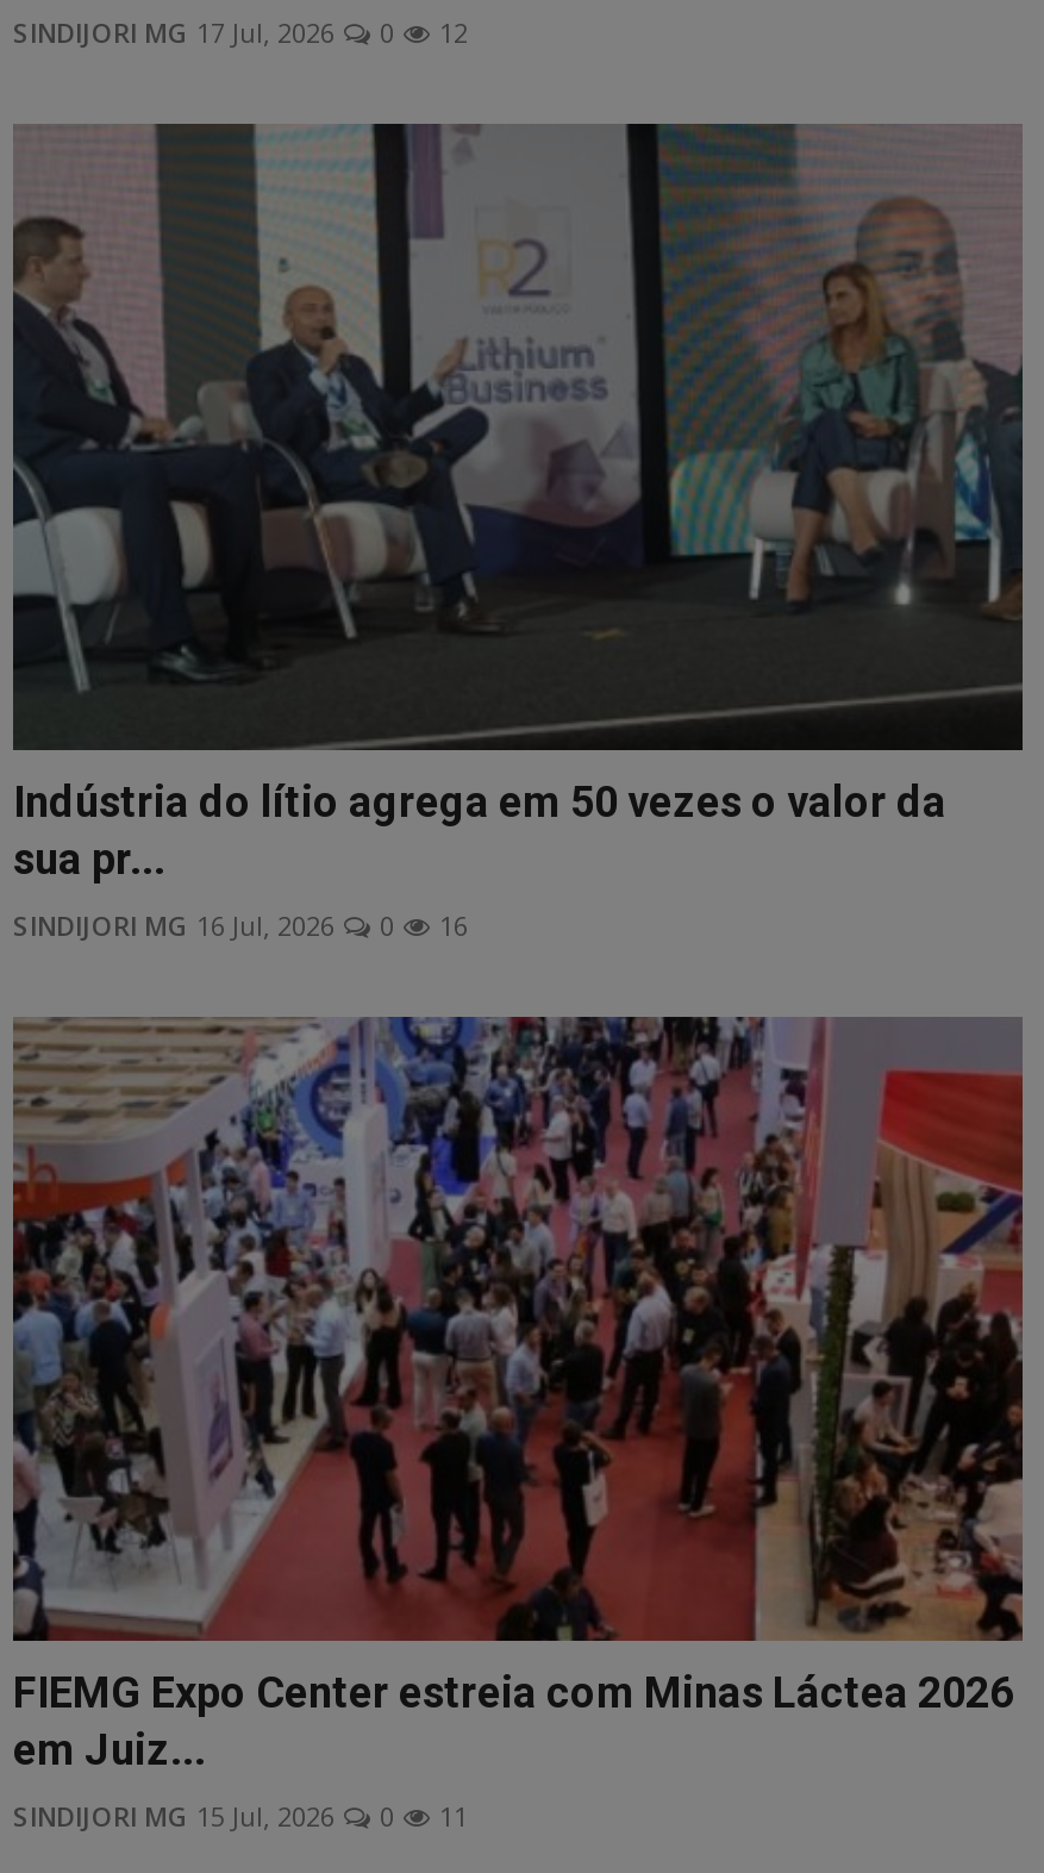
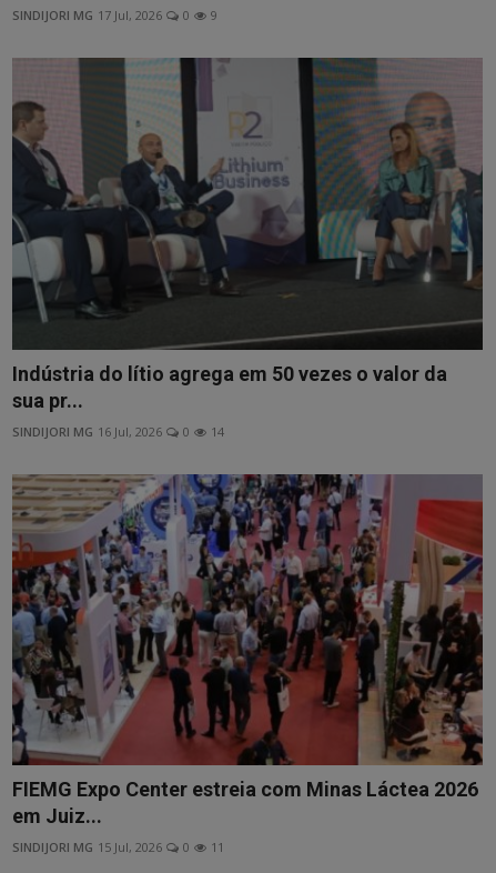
[13,15,468,51] SINDIJORI MG 17 Jul, 2026 0 12 -> [12,7,217,24] SINDIJORI MG 17 Jul, 2026 0 9
[13,907,468,943] SINDIJORI MG 16 Jul, 2026 0 16 -> [12,423,224,440] SINDIJORI MG 16 Jul, 2026 0 14

